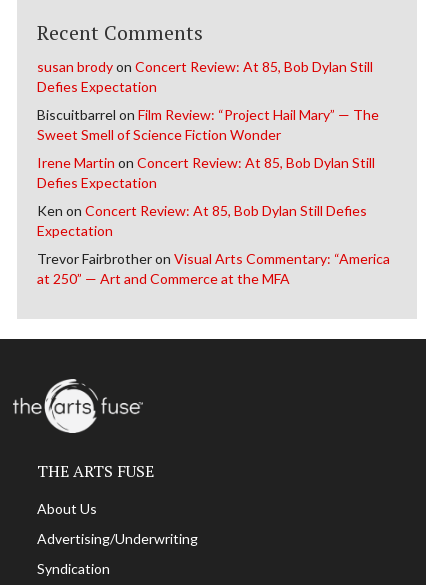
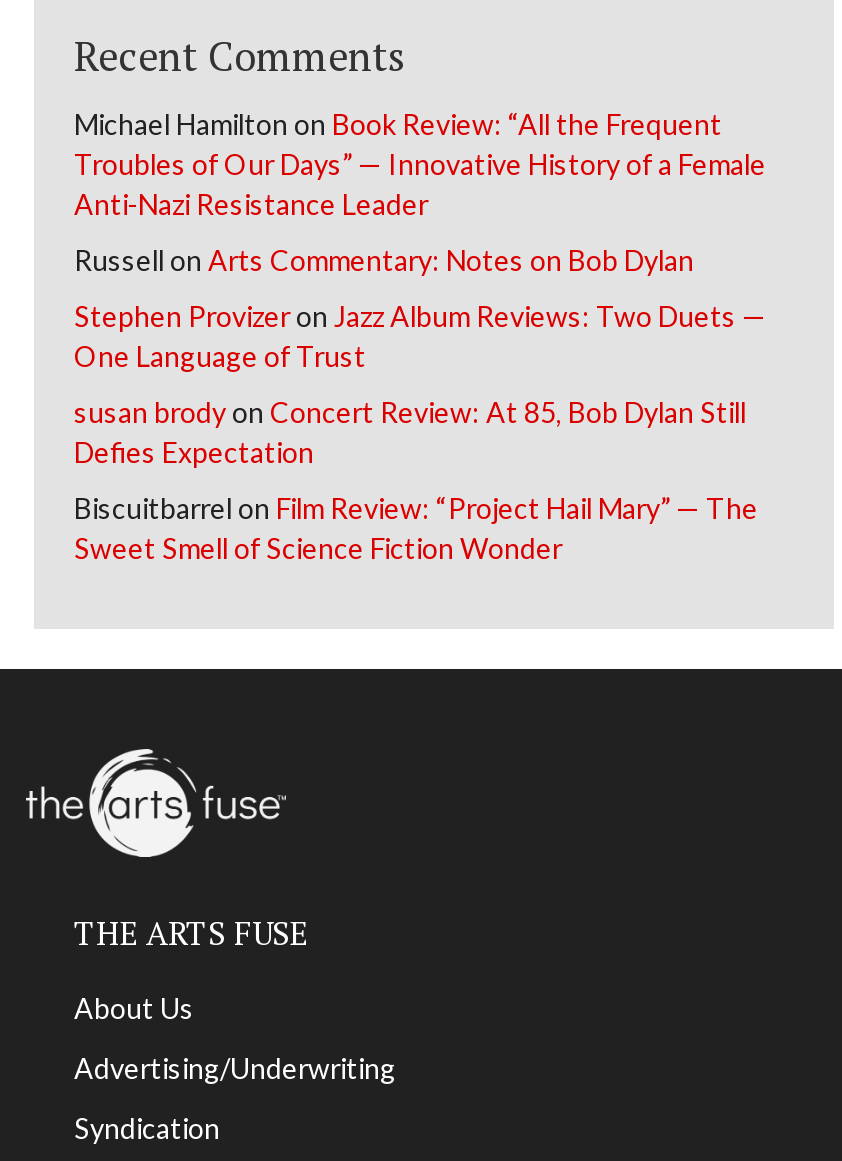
none -> [74,106,766,372] Michael Hamilton on Book Review: “All the Frequent | Troubles of Our Days” — Innovative History of a Female | Anti-Nazi Resistance Leader | Russell on Arts Commentary: Notes on Bob Dylan | Stephen Provizer on Jazz Album Reviews: Two Duets — | One Language of Trust
moved [37,58,379,143] -> [74,394,758,564]: susan brody on Concert Review: At 85, Bob Dylan Still | Defies Expectation | Biscuitbarrel on Film Review: “Project Hail Mary” — The | Sweet Smell of Science Fiction Wonder
[37,154,390,287] Irene Martin on Concert Review: At 85, Bob Dylan Still | Defies Expectation | Ken on Concert Review: At 85, Bob Dylan Still Defies | Expectation | Trevor Fairbrother on Visual Arts Commentary: “America | at 250” — Art and Commerce at the MFA -> none

